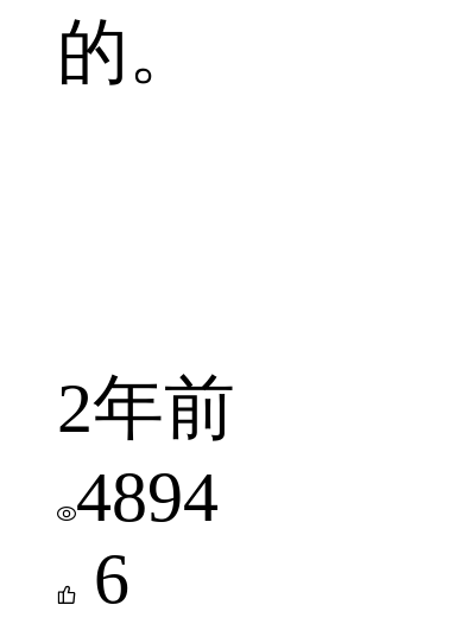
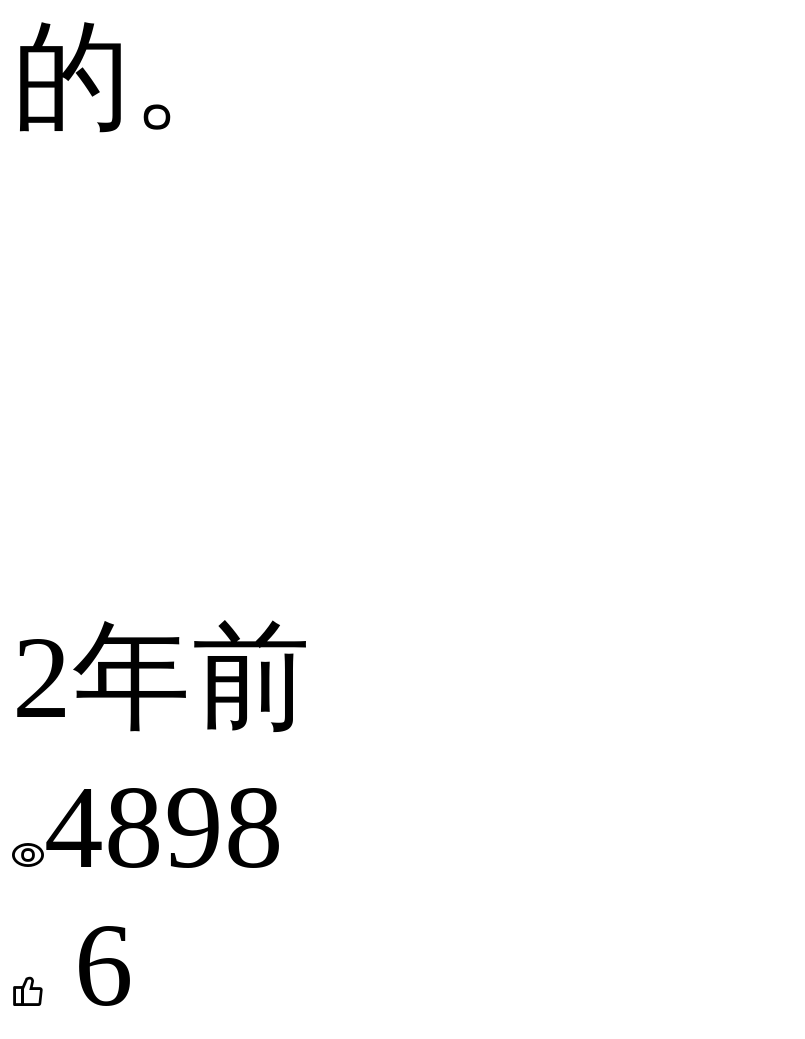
[76,458,219,536] 4894 -> [44,761,284,893] 4898

